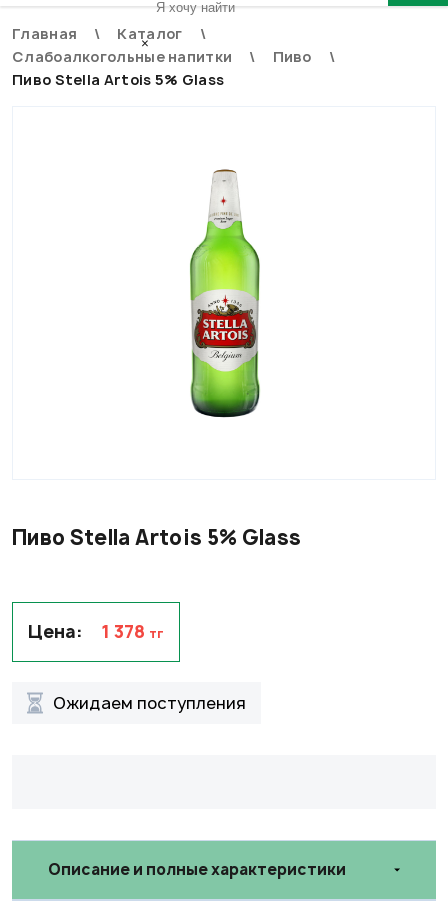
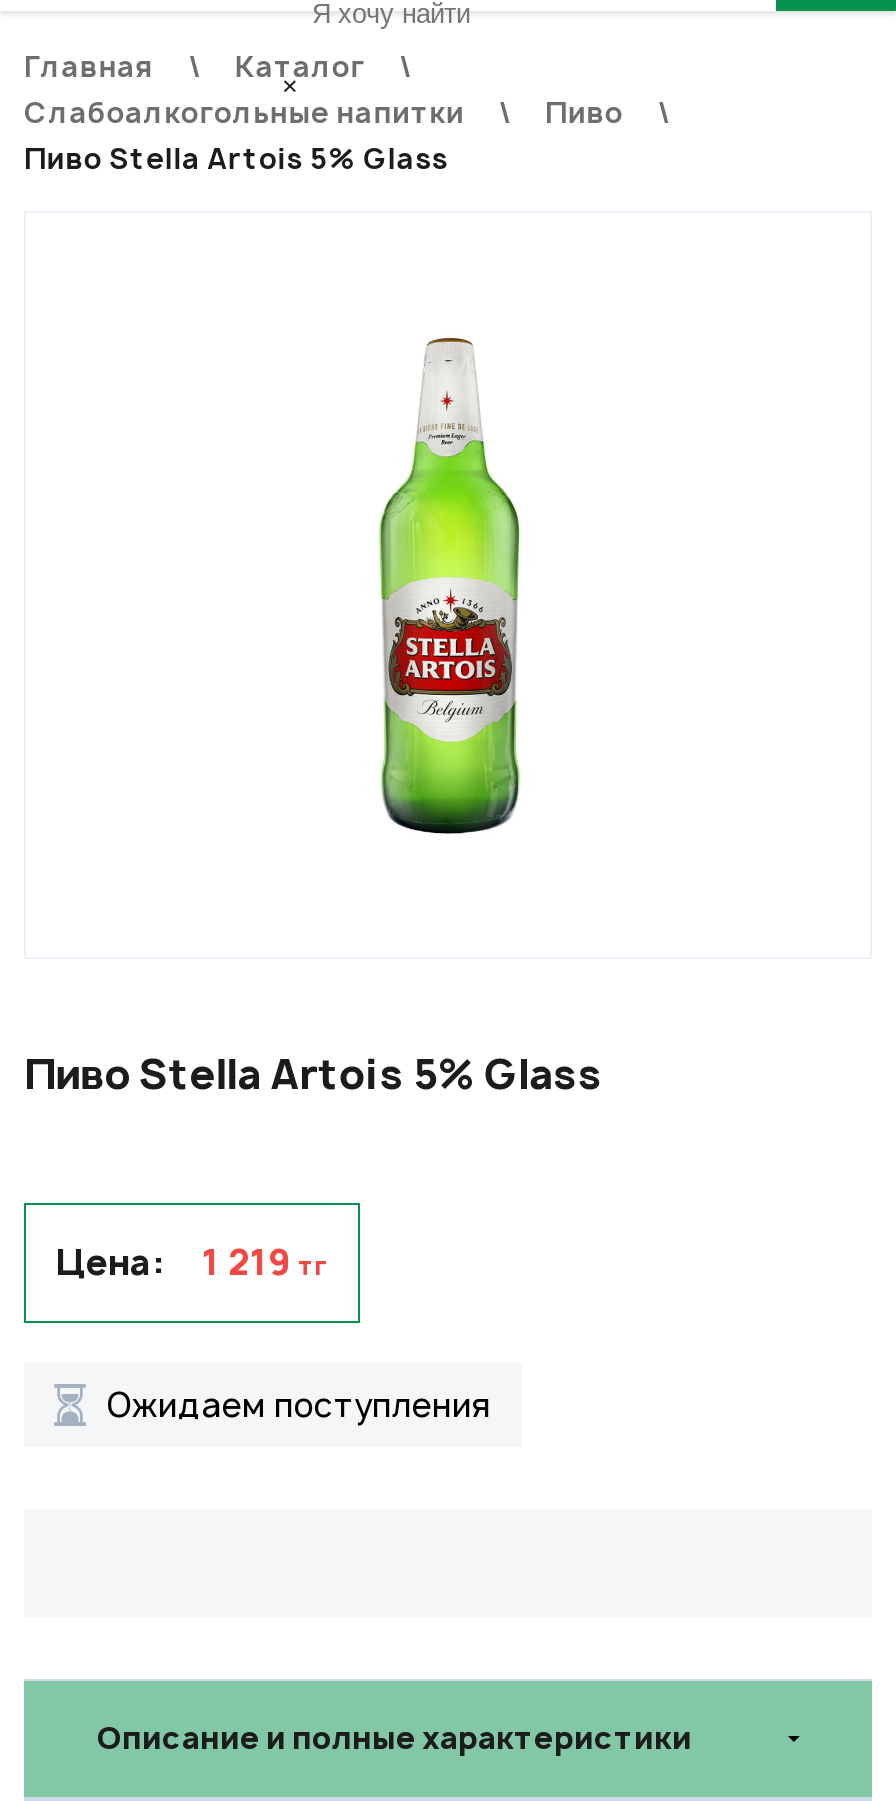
[28,620,164,643] Цена: 1 378 тг -> [56,1239,328,1285] Цена: 1 219 тг

